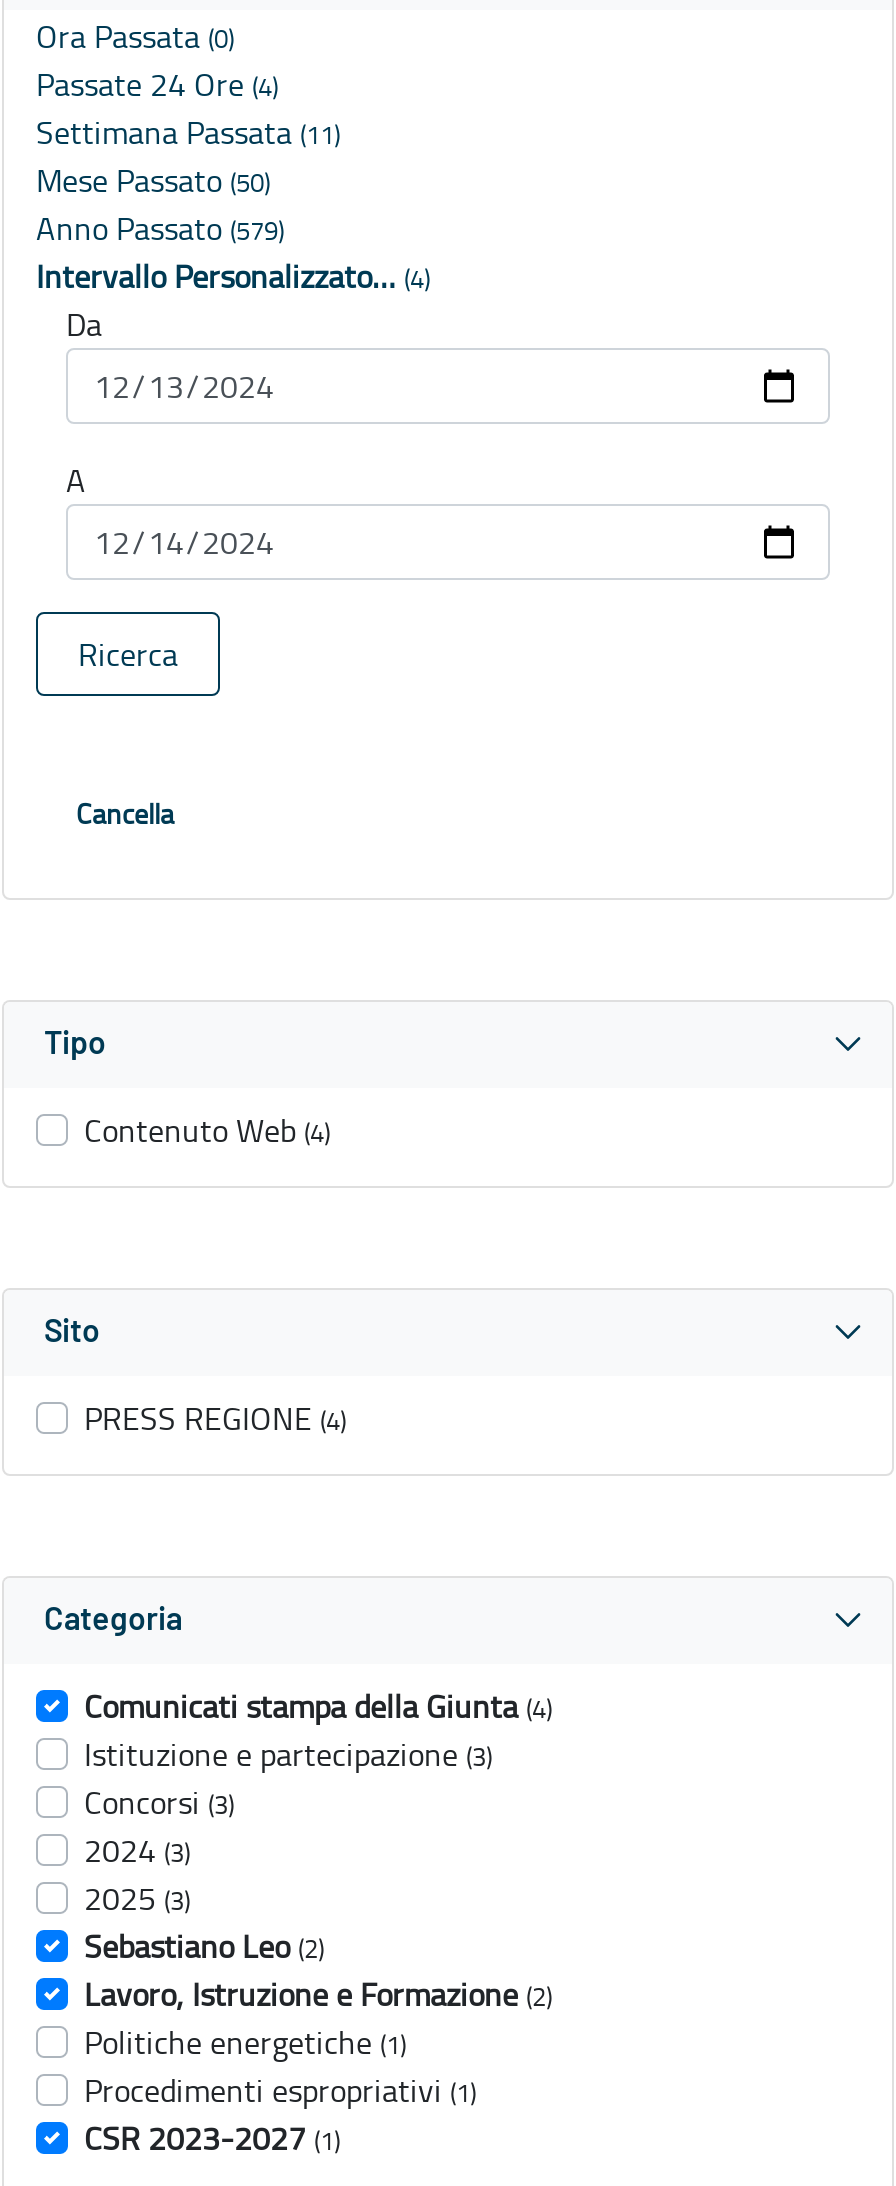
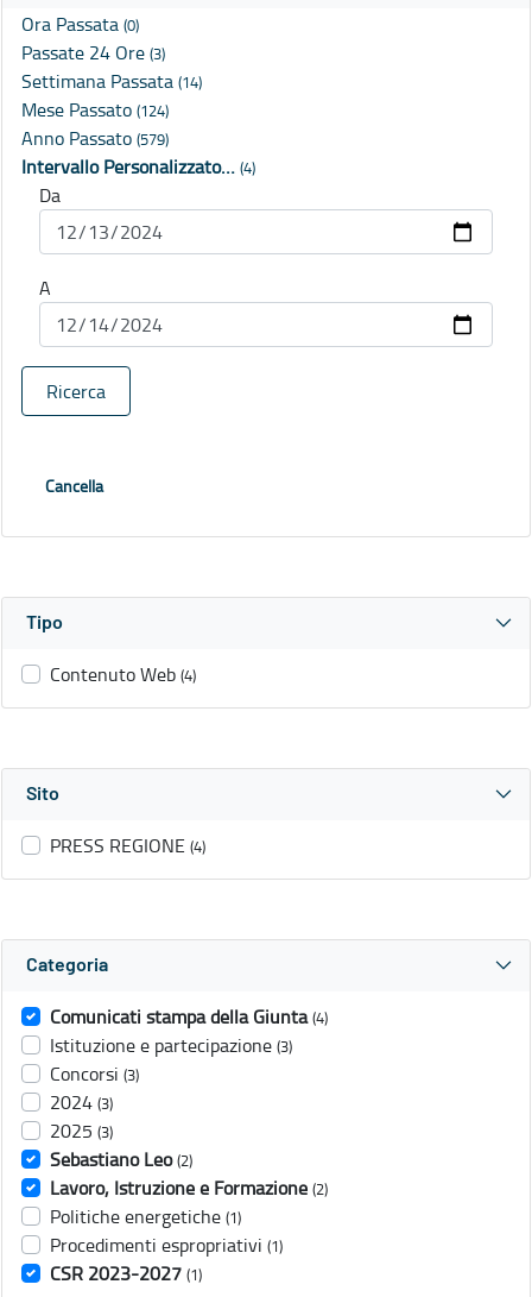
[36,63,278,107] Passate 24 Ore (4) -> [21,40,165,66] Passate 24 Ore (3)
[36,111,340,155] Settimana Passata (11) -> [21,68,202,94] Settimana Passata (14)
[36,159,270,203] Mese Passato (50) -> [21,97,169,123] Mese Passato (124)

